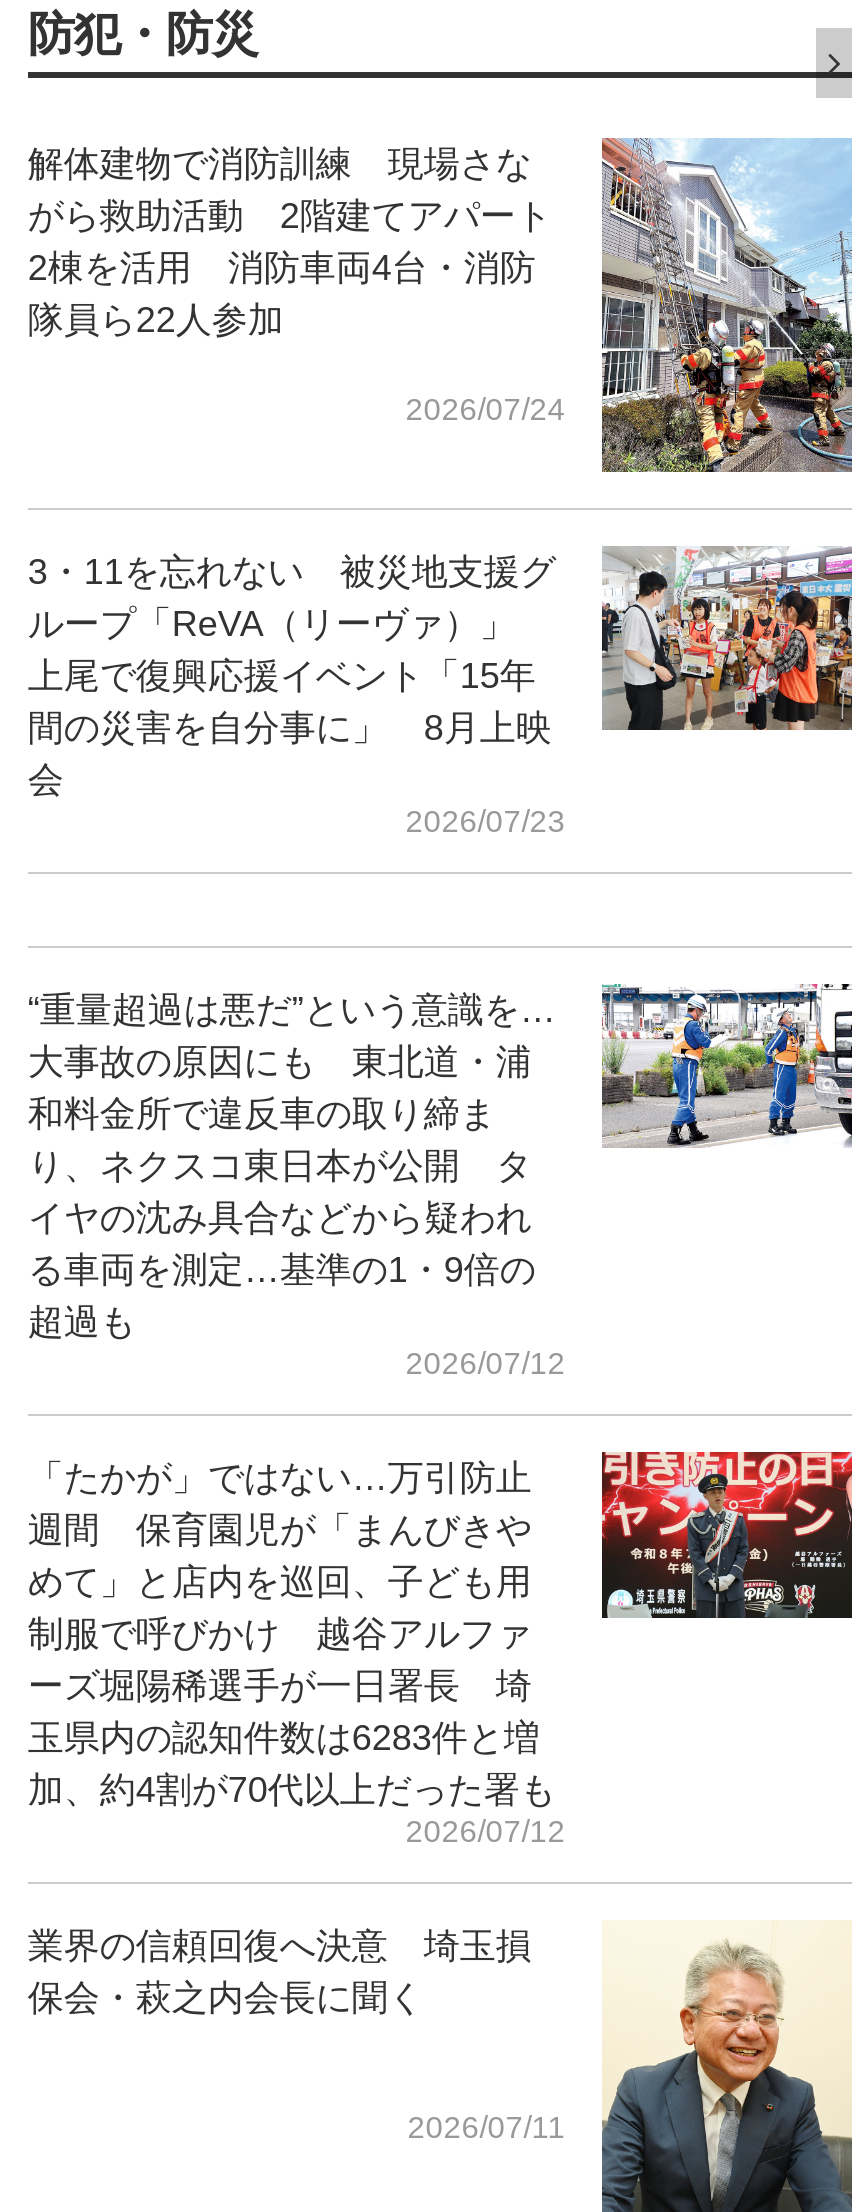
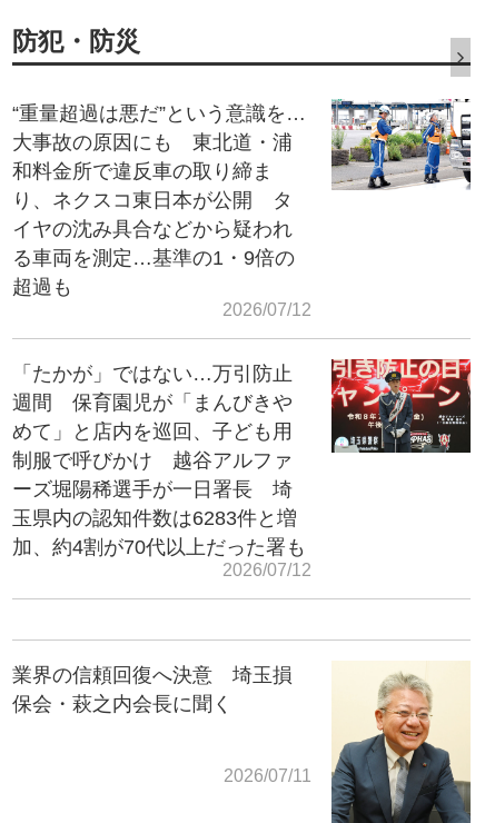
[28,136,854,474] [image] | 解体建物で消防訓練 現場さな | がら救助活動 2階建てアパート | 2棟を活用 消防車両4台・消防 | 隊員ら22人参加 | 2026/07/24 -> none
[28,544,854,839] [image] | 3・11を忘れない 被災地支援グ | ループ「ReVA（リーヴァ）」 | 上尾で復興応援イベント「15年 | 間の災害を自分事に」 8月上映 | 会 | 2026/07/23 -> none
moved [28,980,856,1847] -> [12,97,473,580]: [image] | “重量超過は悪だ”という意識を… | 大事故の原因にも 東北道・浦 | ... | 加、約4割が70代以上だった署も | 2026/07/12

